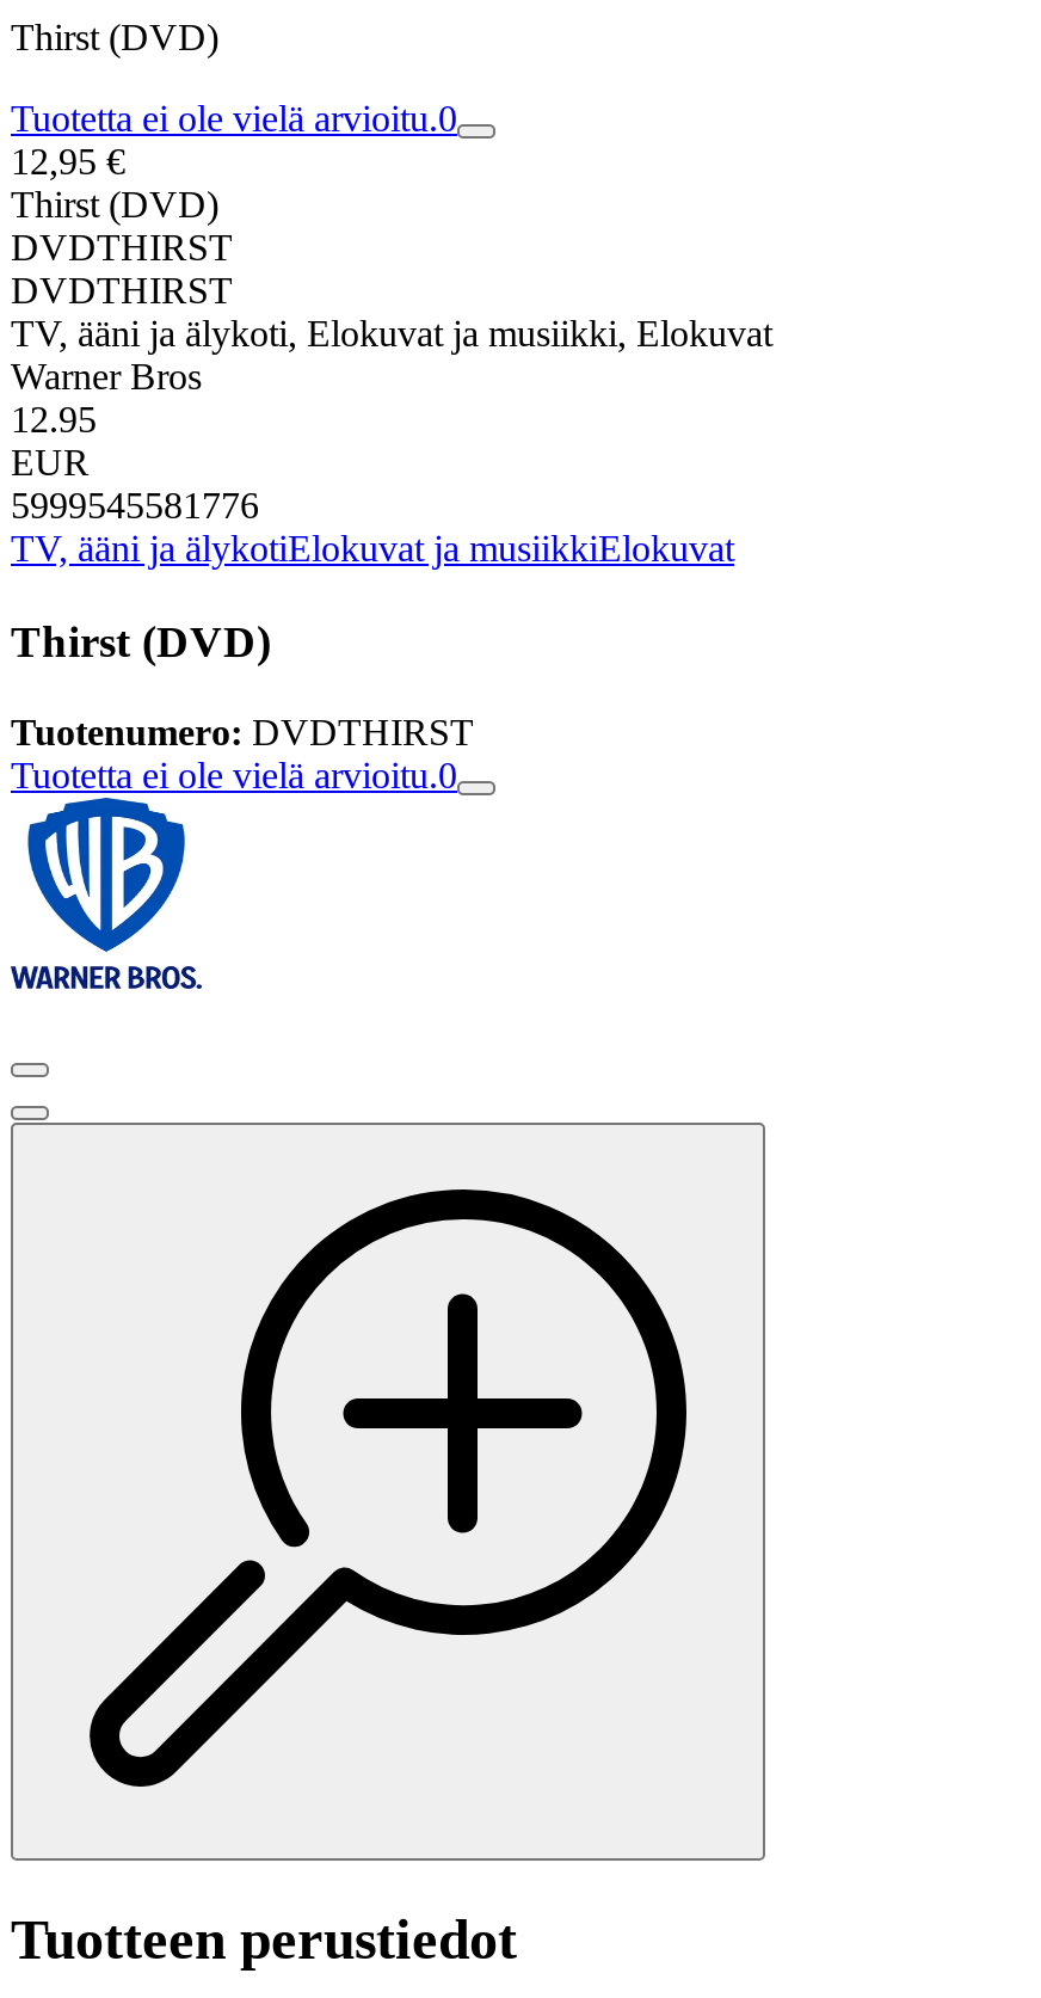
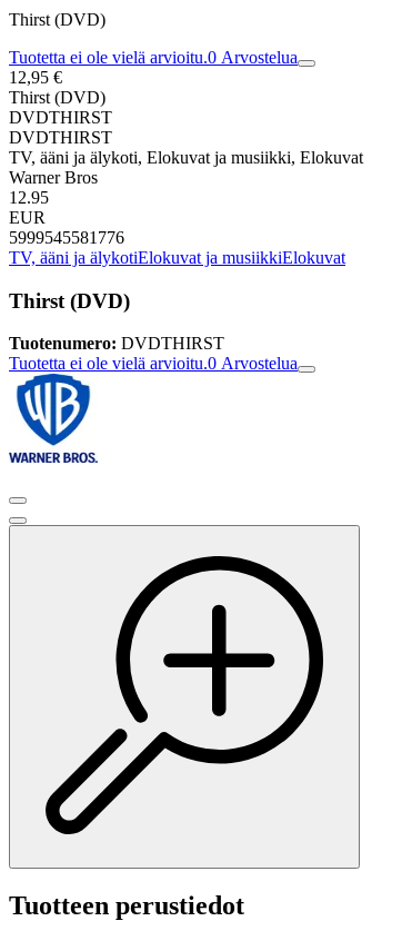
[11,98,457,139] Tuotetta ei ole vielä arvioitu.0 -> [9,48,298,67] Tuotetta ei ole vielä arvioitu.0 Arvostelua
[11,756,457,796] Tuotetta ei ole vielä arvioitu.0 -> [9,354,298,373] Tuotetta ei ole vielä arvioitu.0 Arvostelua

